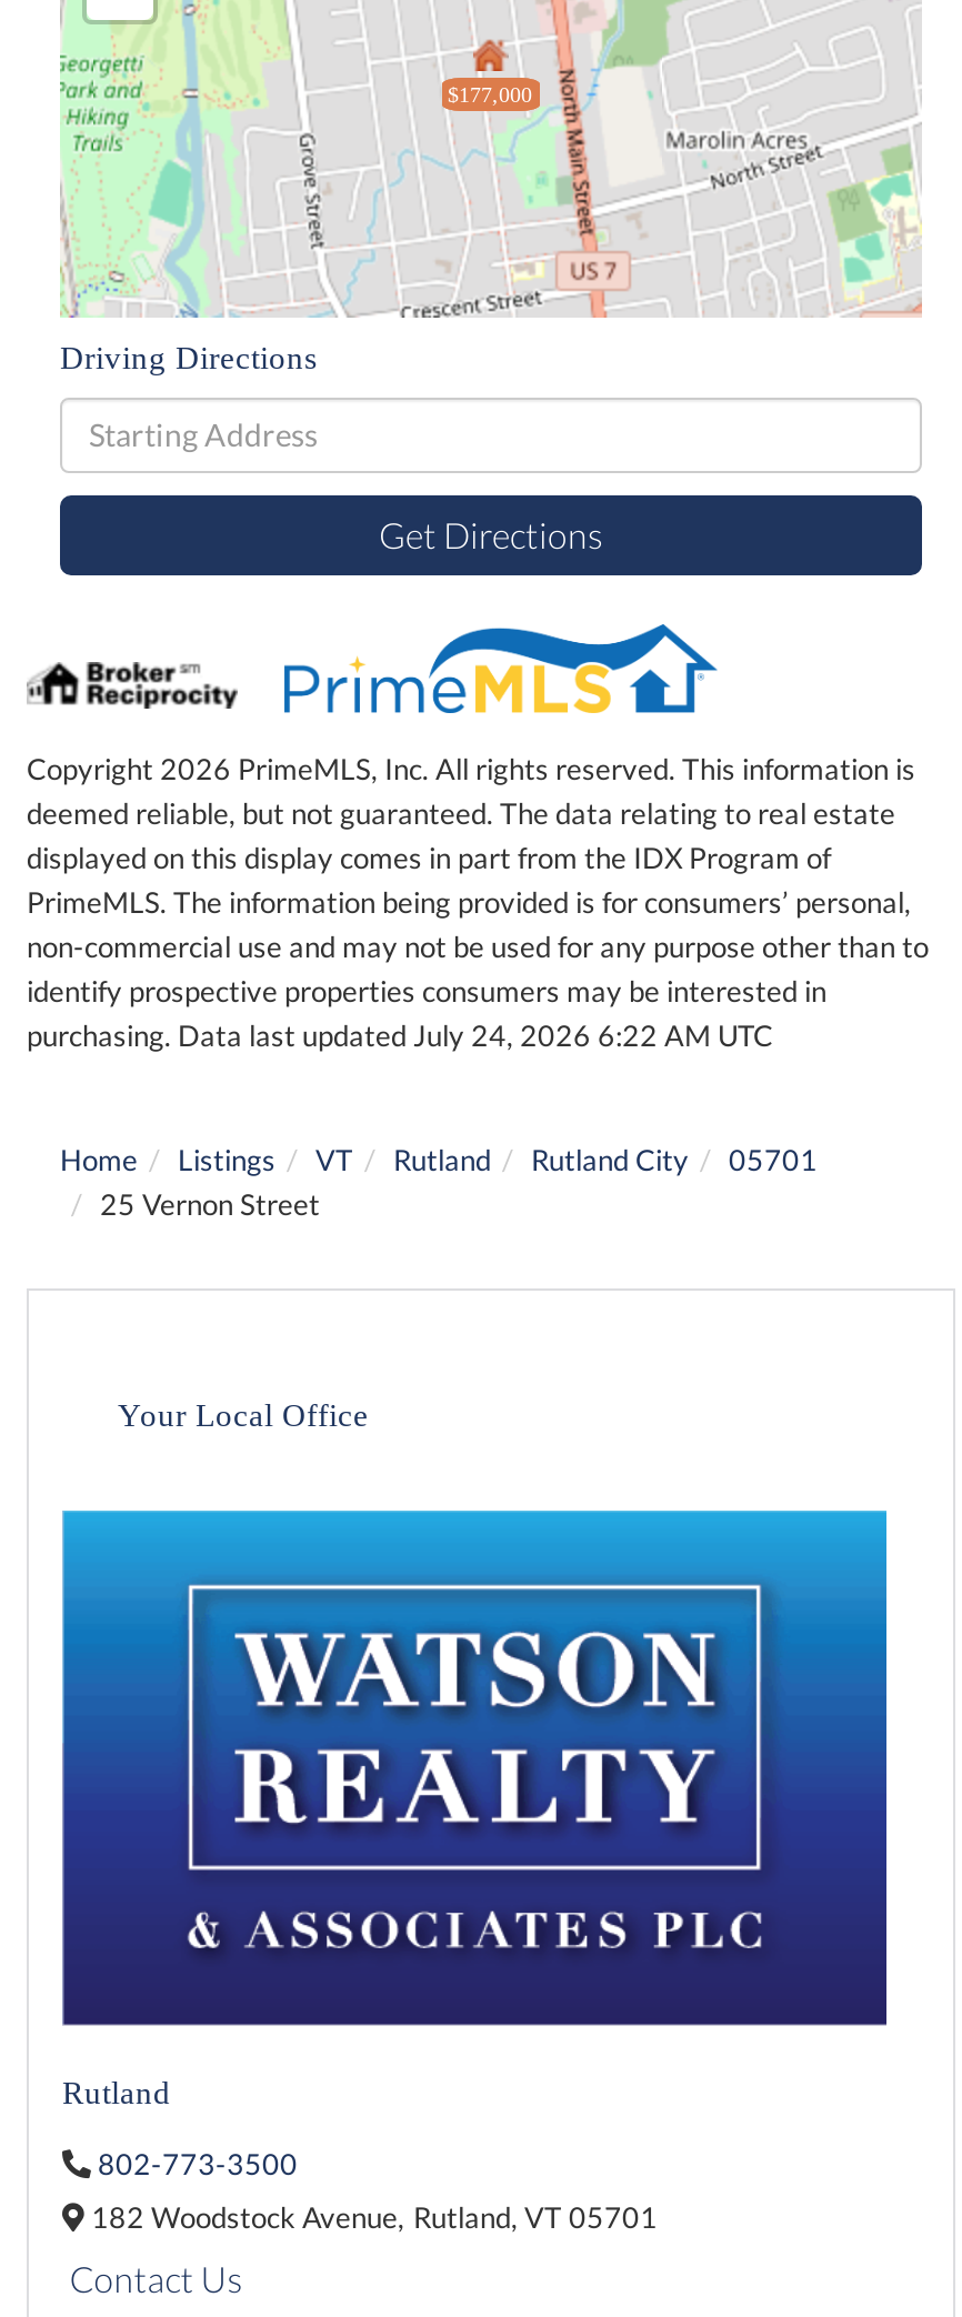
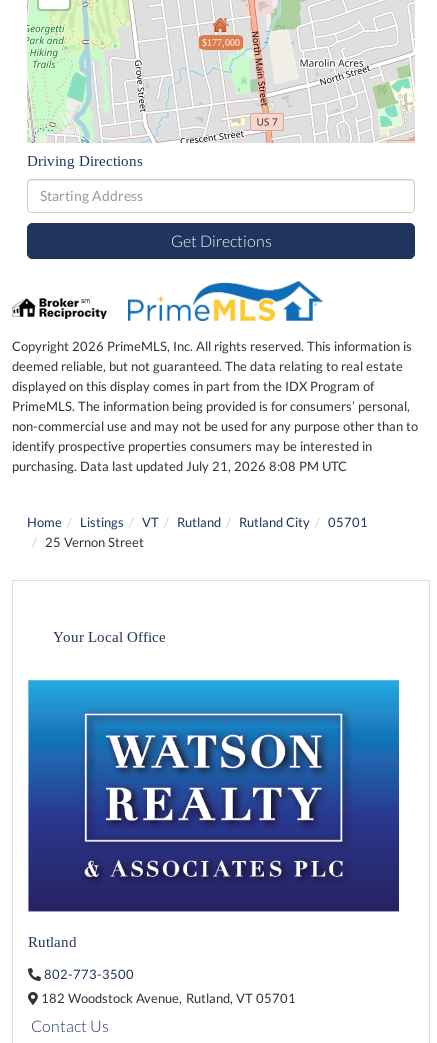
[27,1017,773,1053] purchasing. Data last updated July 24, 2026 6:22 AM UTC -> [12,458,347,474] purchasing. Data last updated July 21, 2026 8:08 PM UTC

